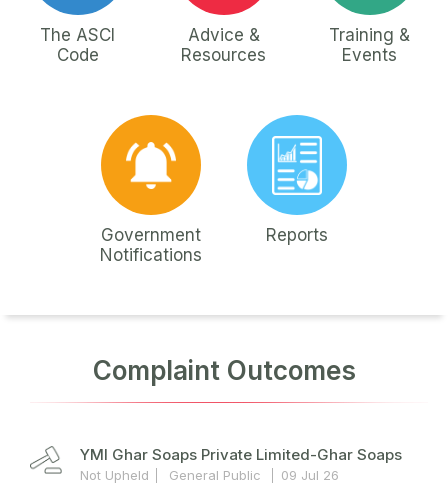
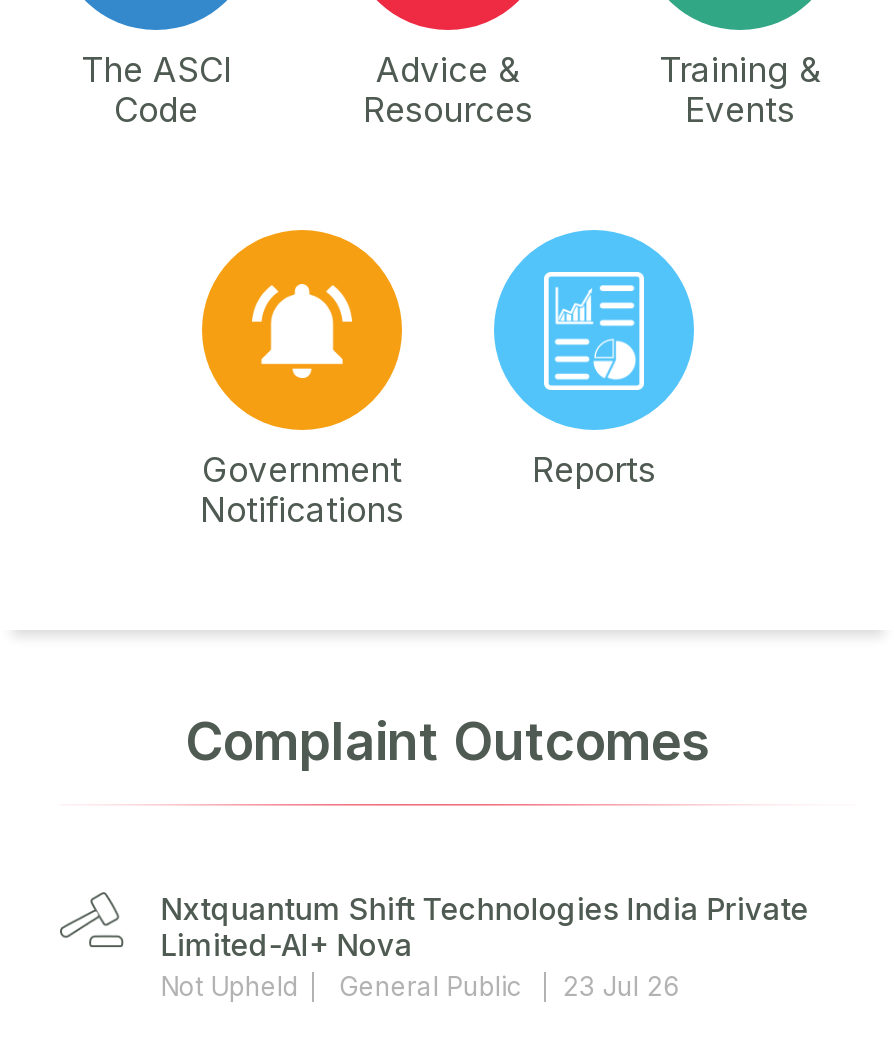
[80,445,402,464] YMI Ghar Soaps Private Limited-Ghar Soaps -> [161,891,809,965] Nxtquantum Shift Technologies India Private | Limited-AI+ Nova
[80,467,339,483] Not Upheld General Public 09 Jul 26 -> [161,971,679,1003] Not Upheld General Public 23 Jul 26

